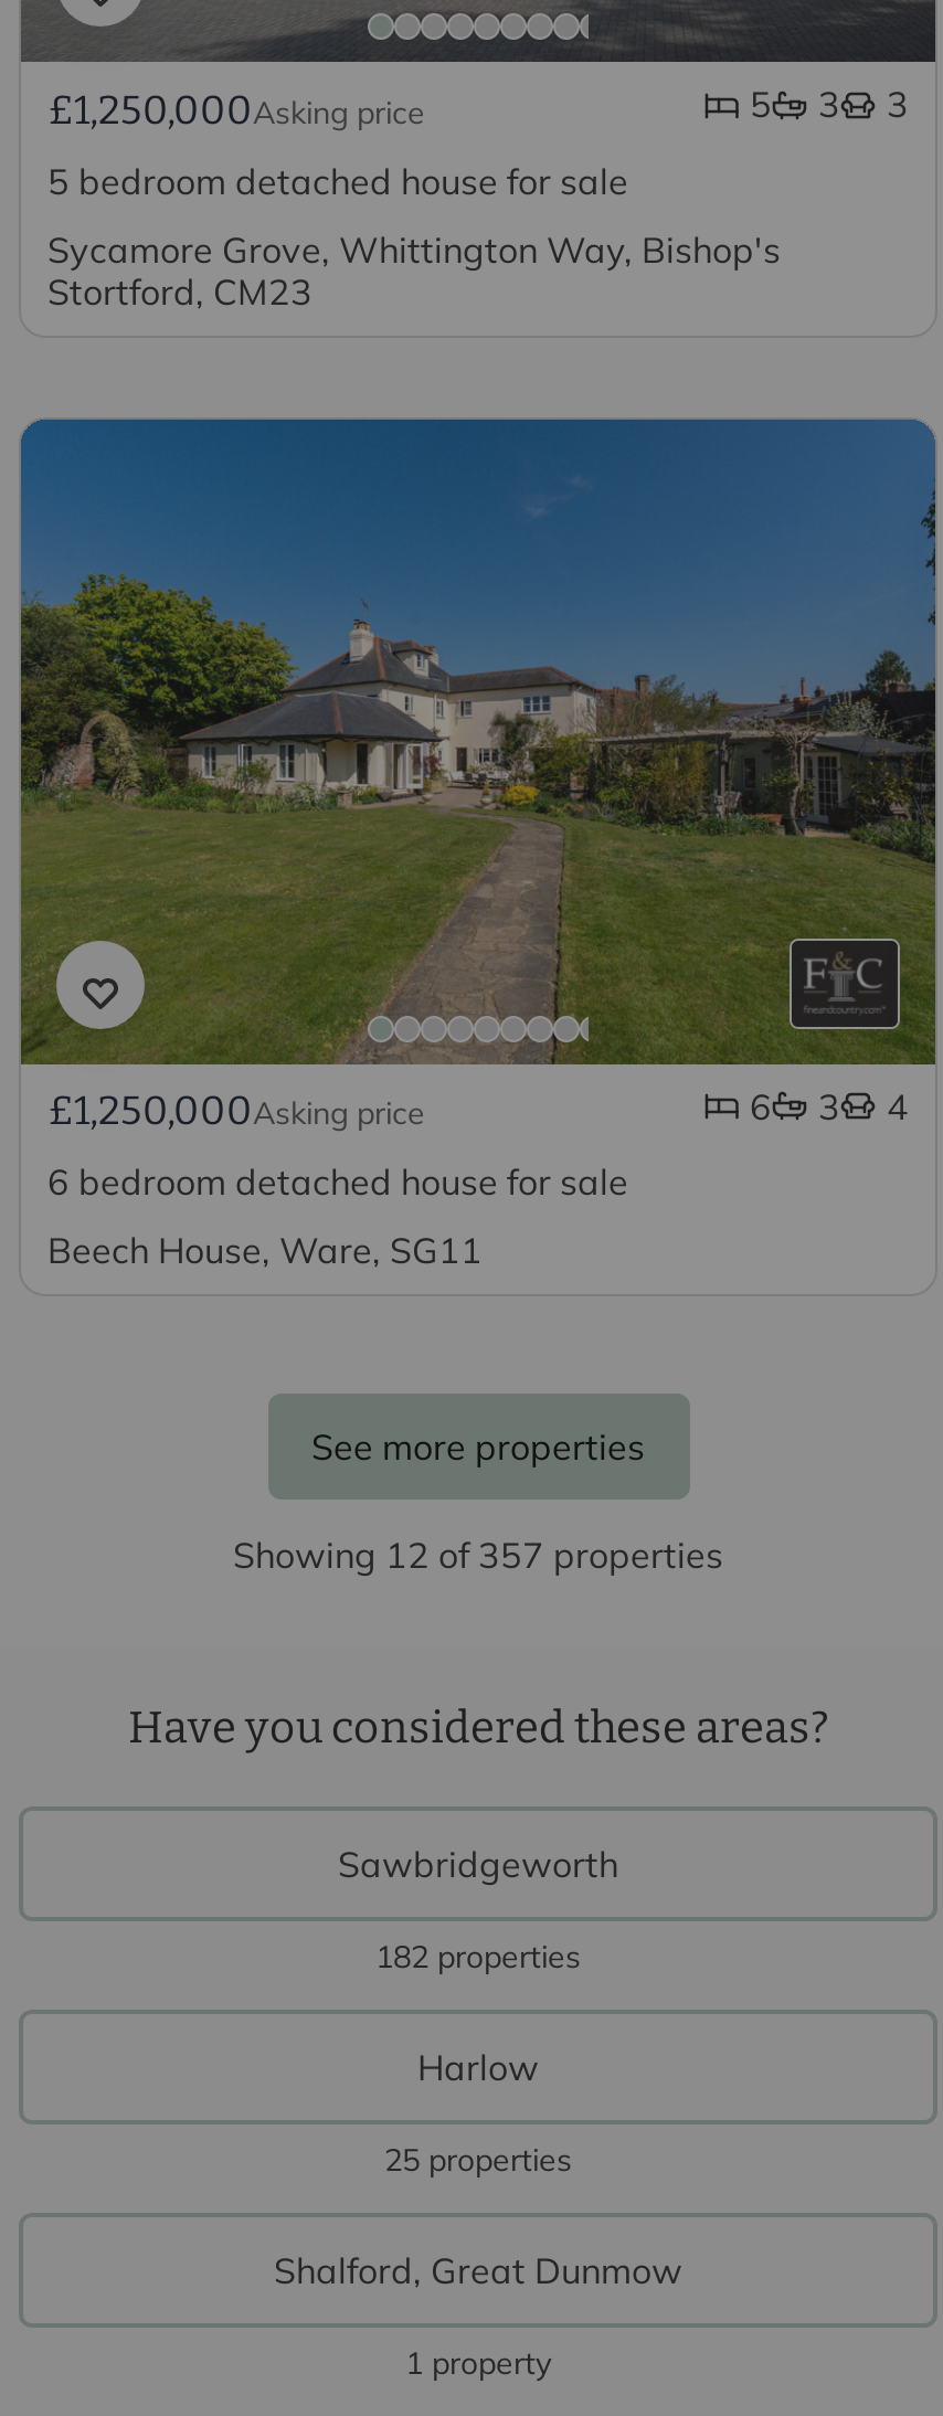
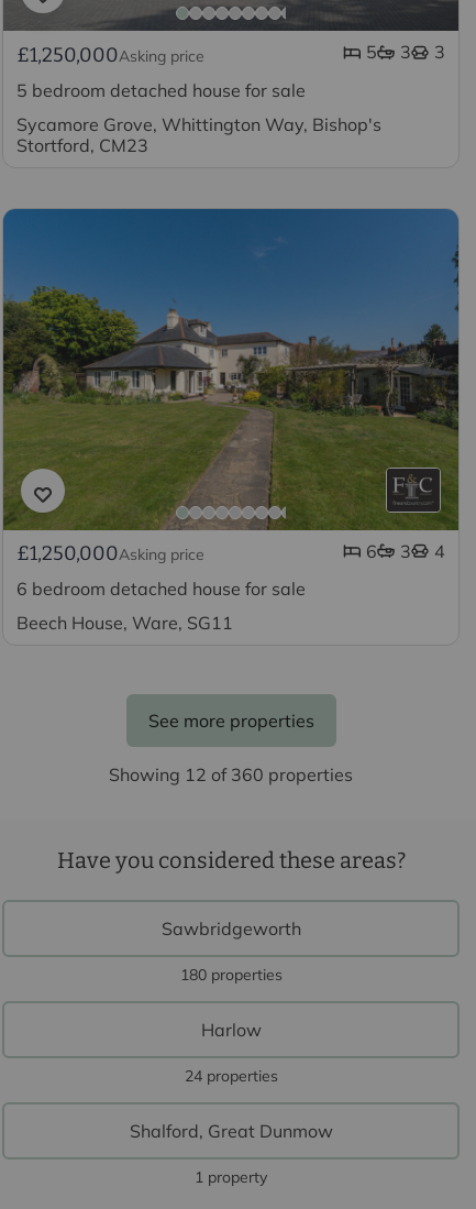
[233,1533,723,1577] Showing 12 of 357 properties -> [109,763,353,785] Showing 12 of 360 properties
[375,1937,581,1977] 182 properties -> [180,965,282,985] 180 properties
[384,2140,572,2180] 25 properties -> [184,1066,278,1086] 24 properties

